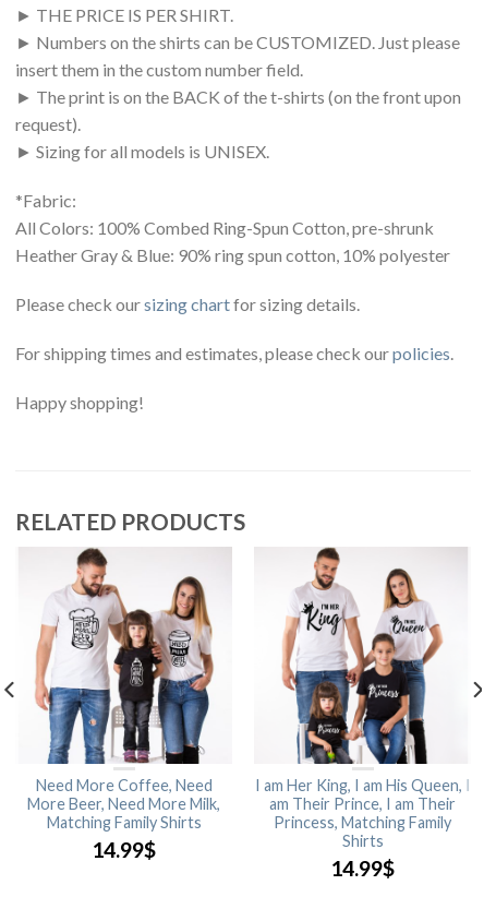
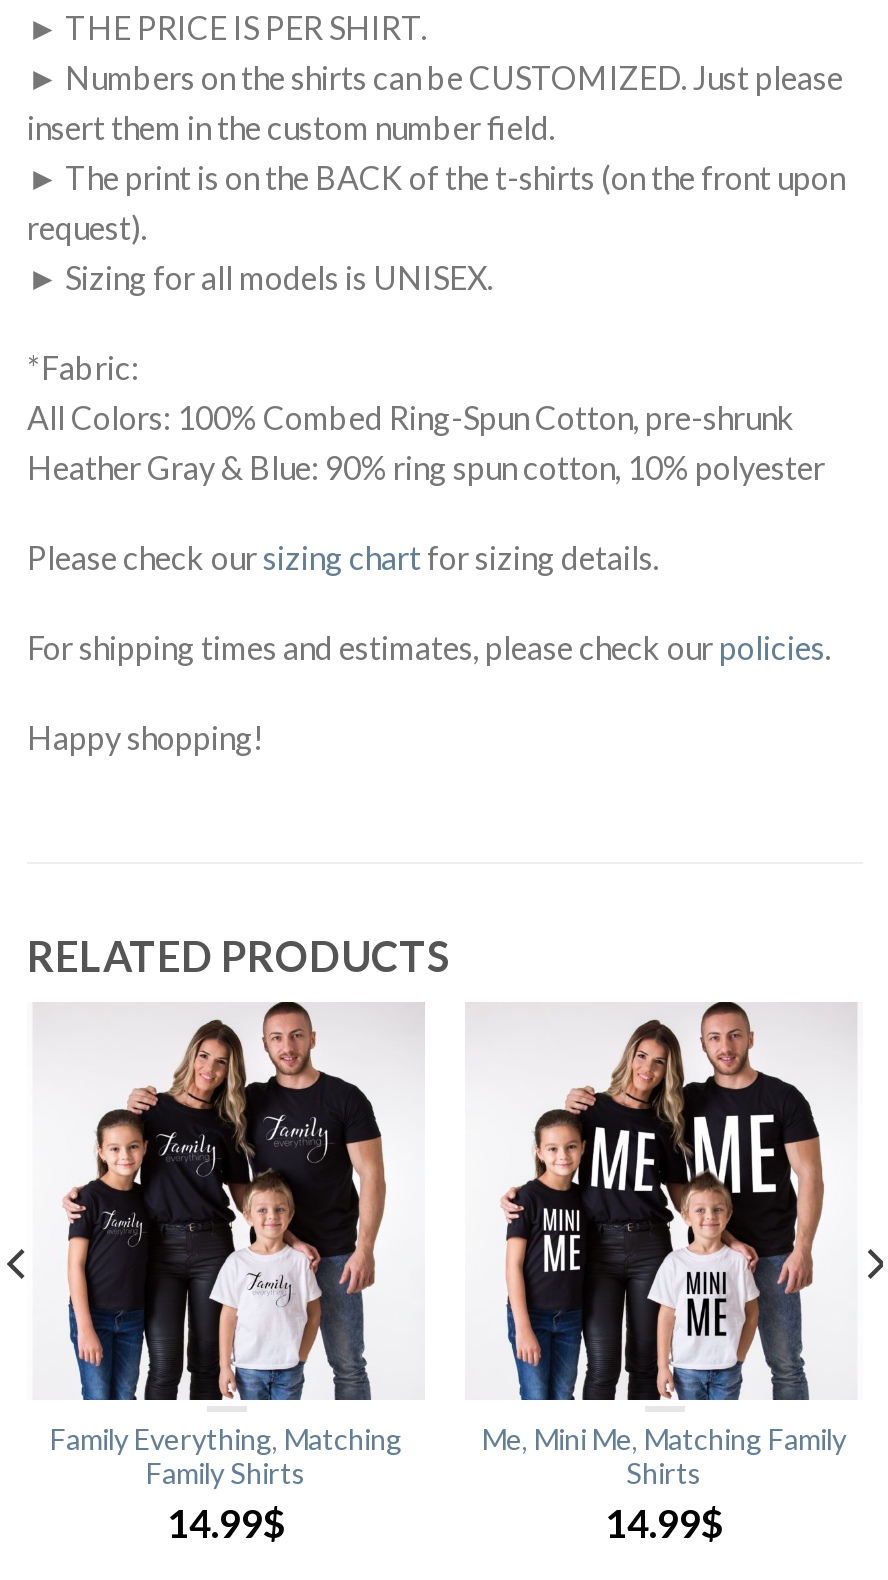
[35,548,215,765] [image] -> [67,1000,387,1338] [image]
[277,547,448,765] [image] -> [501,1000,825,1338] [image]
[27,776,220,831] Need More Coffee, Need | More Beer, Need More Milk, | Matching Family Shirts -> [50,1421,402,1489] Family Everything, Matching | Family Shirts
[255,776,470,831] I am Her King, I am His Queen, I | am Their Prince, I am Their | Princess, Matching Family -> [482,1421,846,1455] Me, Mini Me, Matching Family

